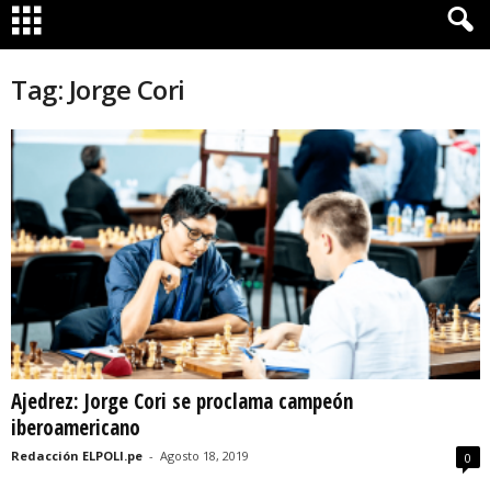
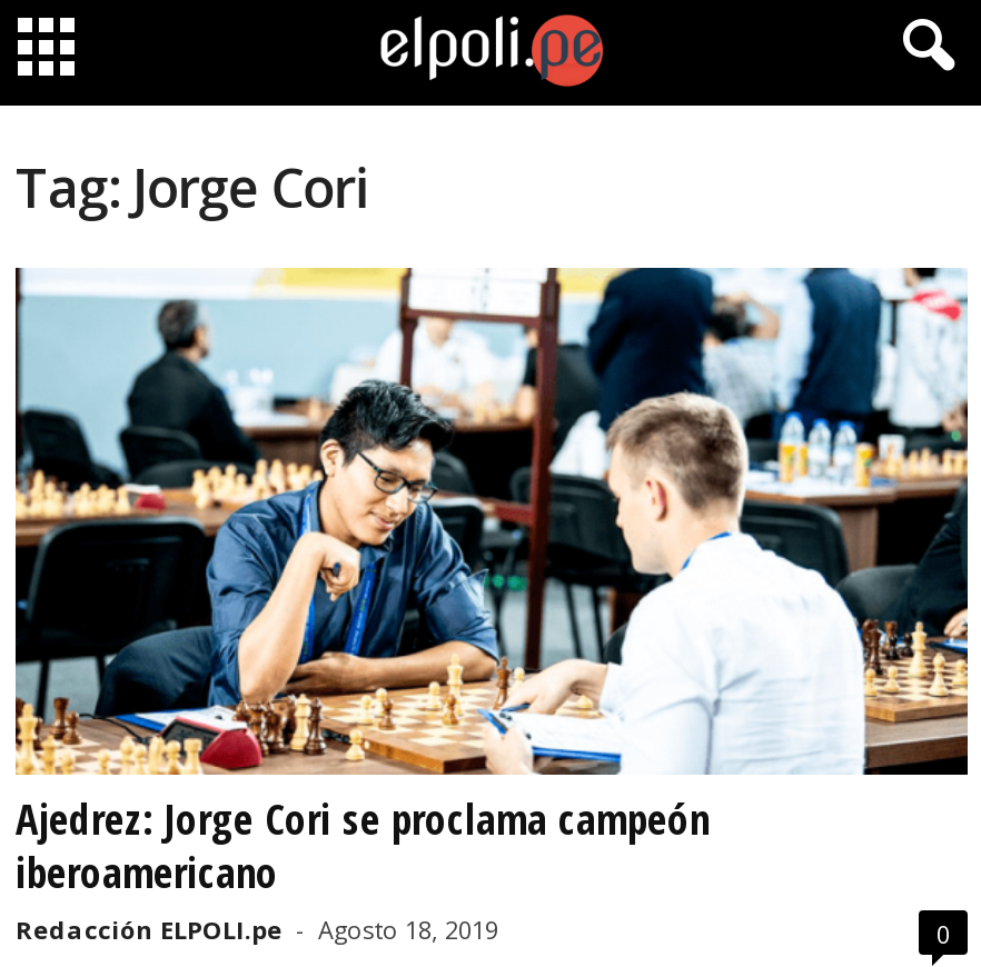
none -> [378,12,605,88] [image]

